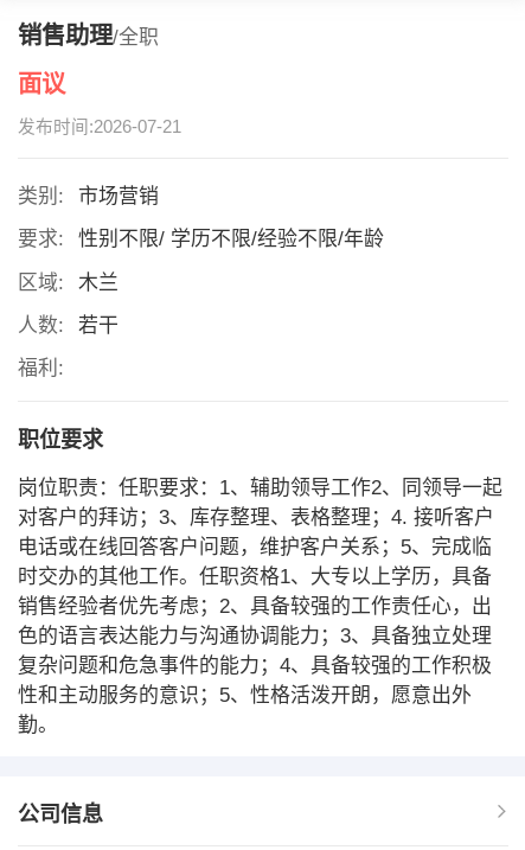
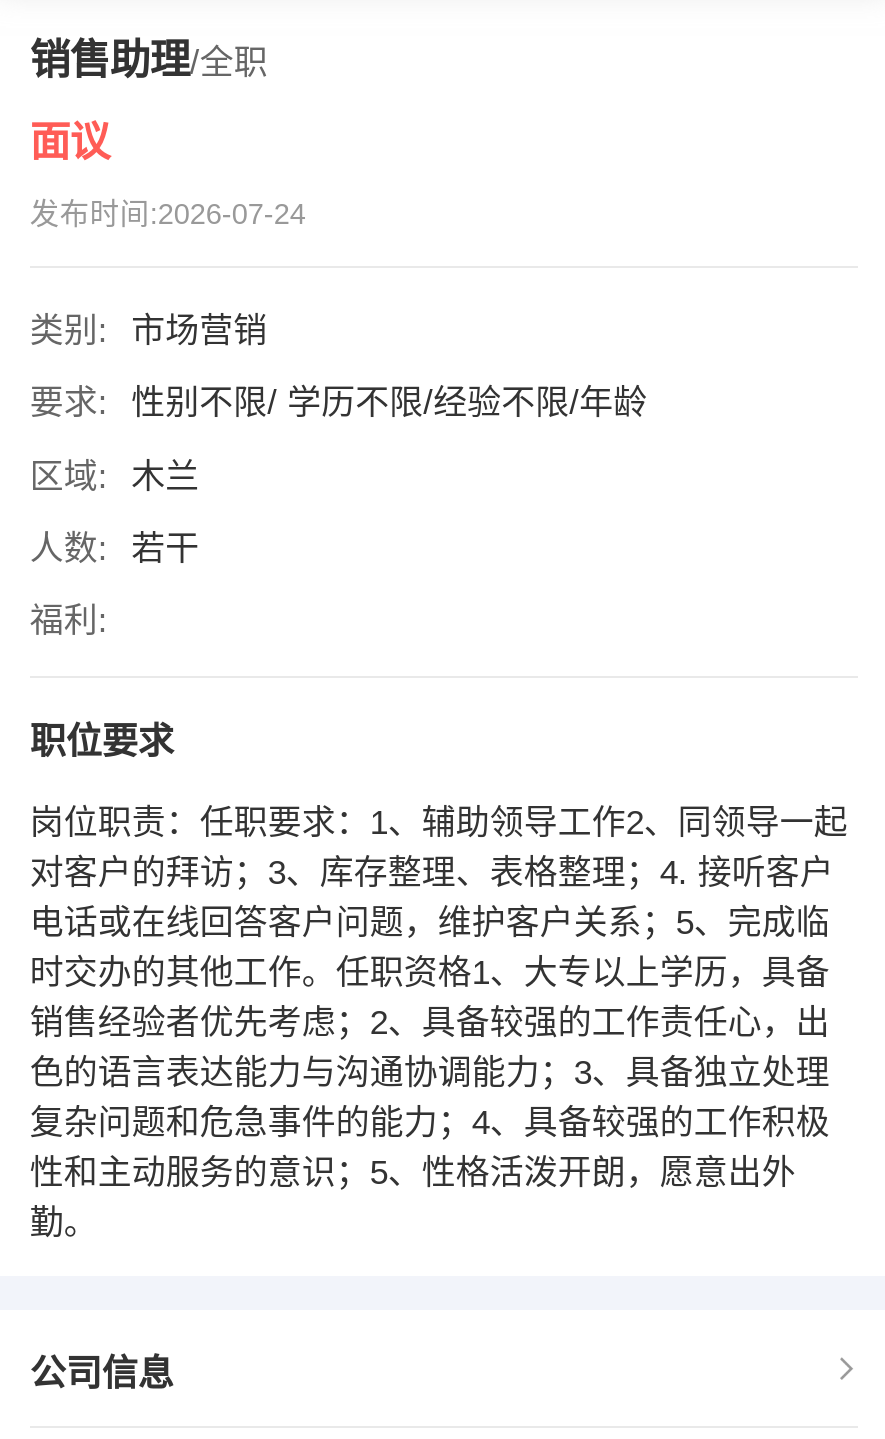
[18,118,181,137] 发布时间:2026-07-21 -> [30,198,306,230] 发布时间:2026-07-24

